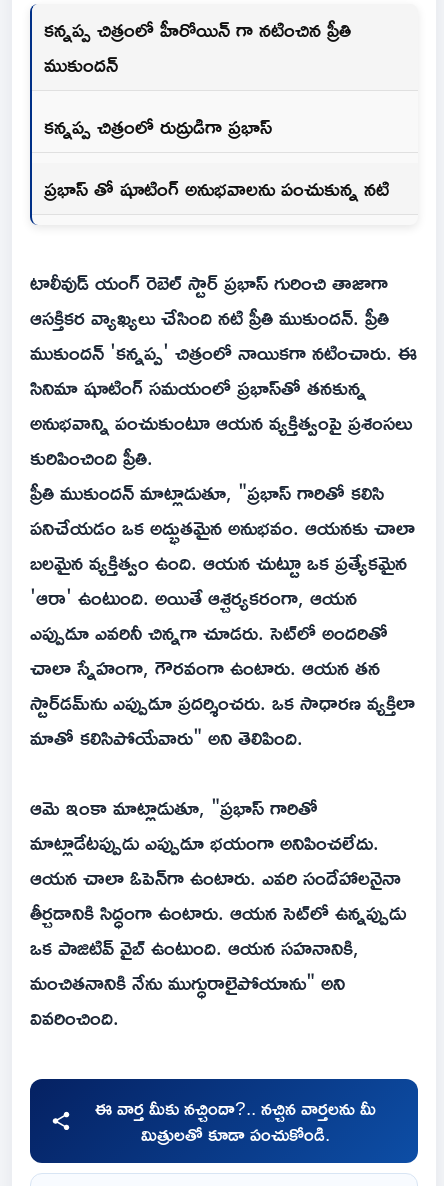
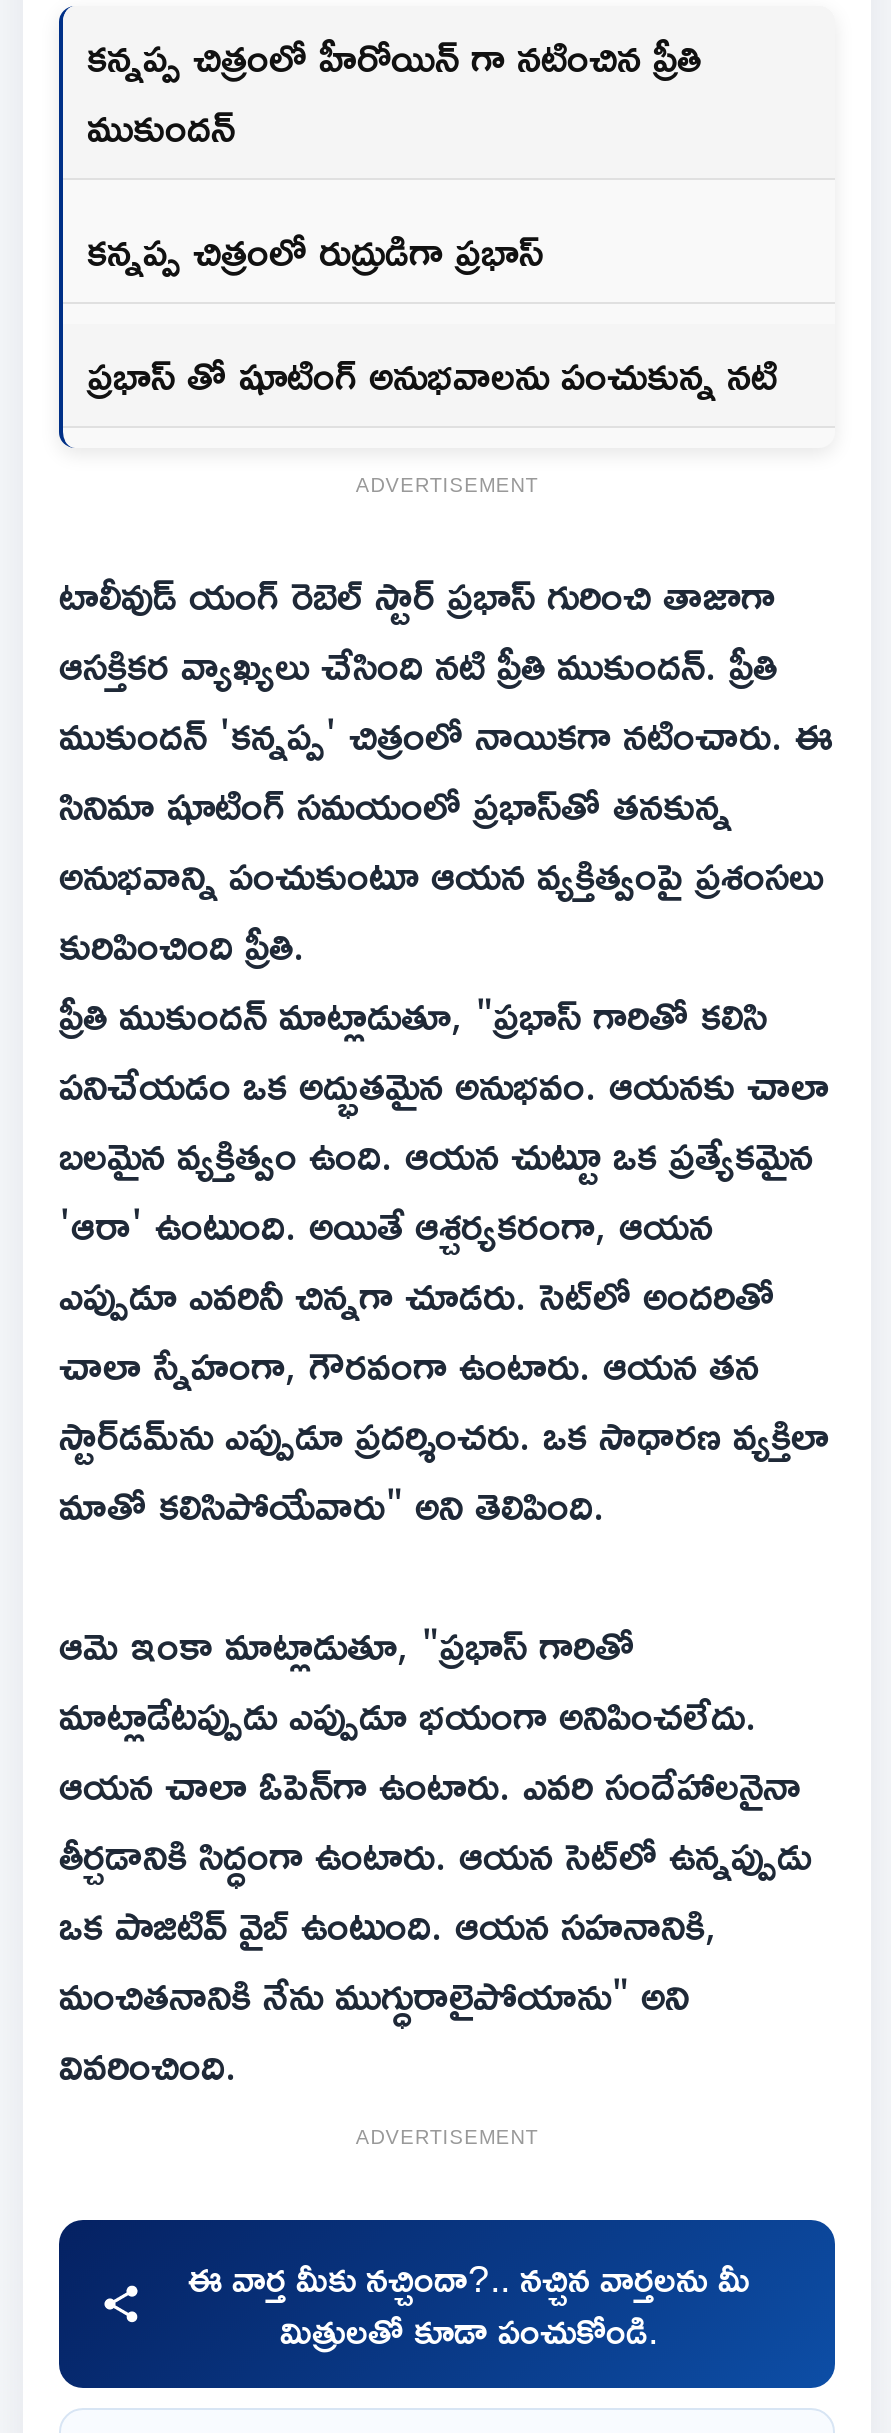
none -> [356,465,538,503] ADVERTISEMENT
none -> [356,2117,538,2155] ADVERTISEMENT

